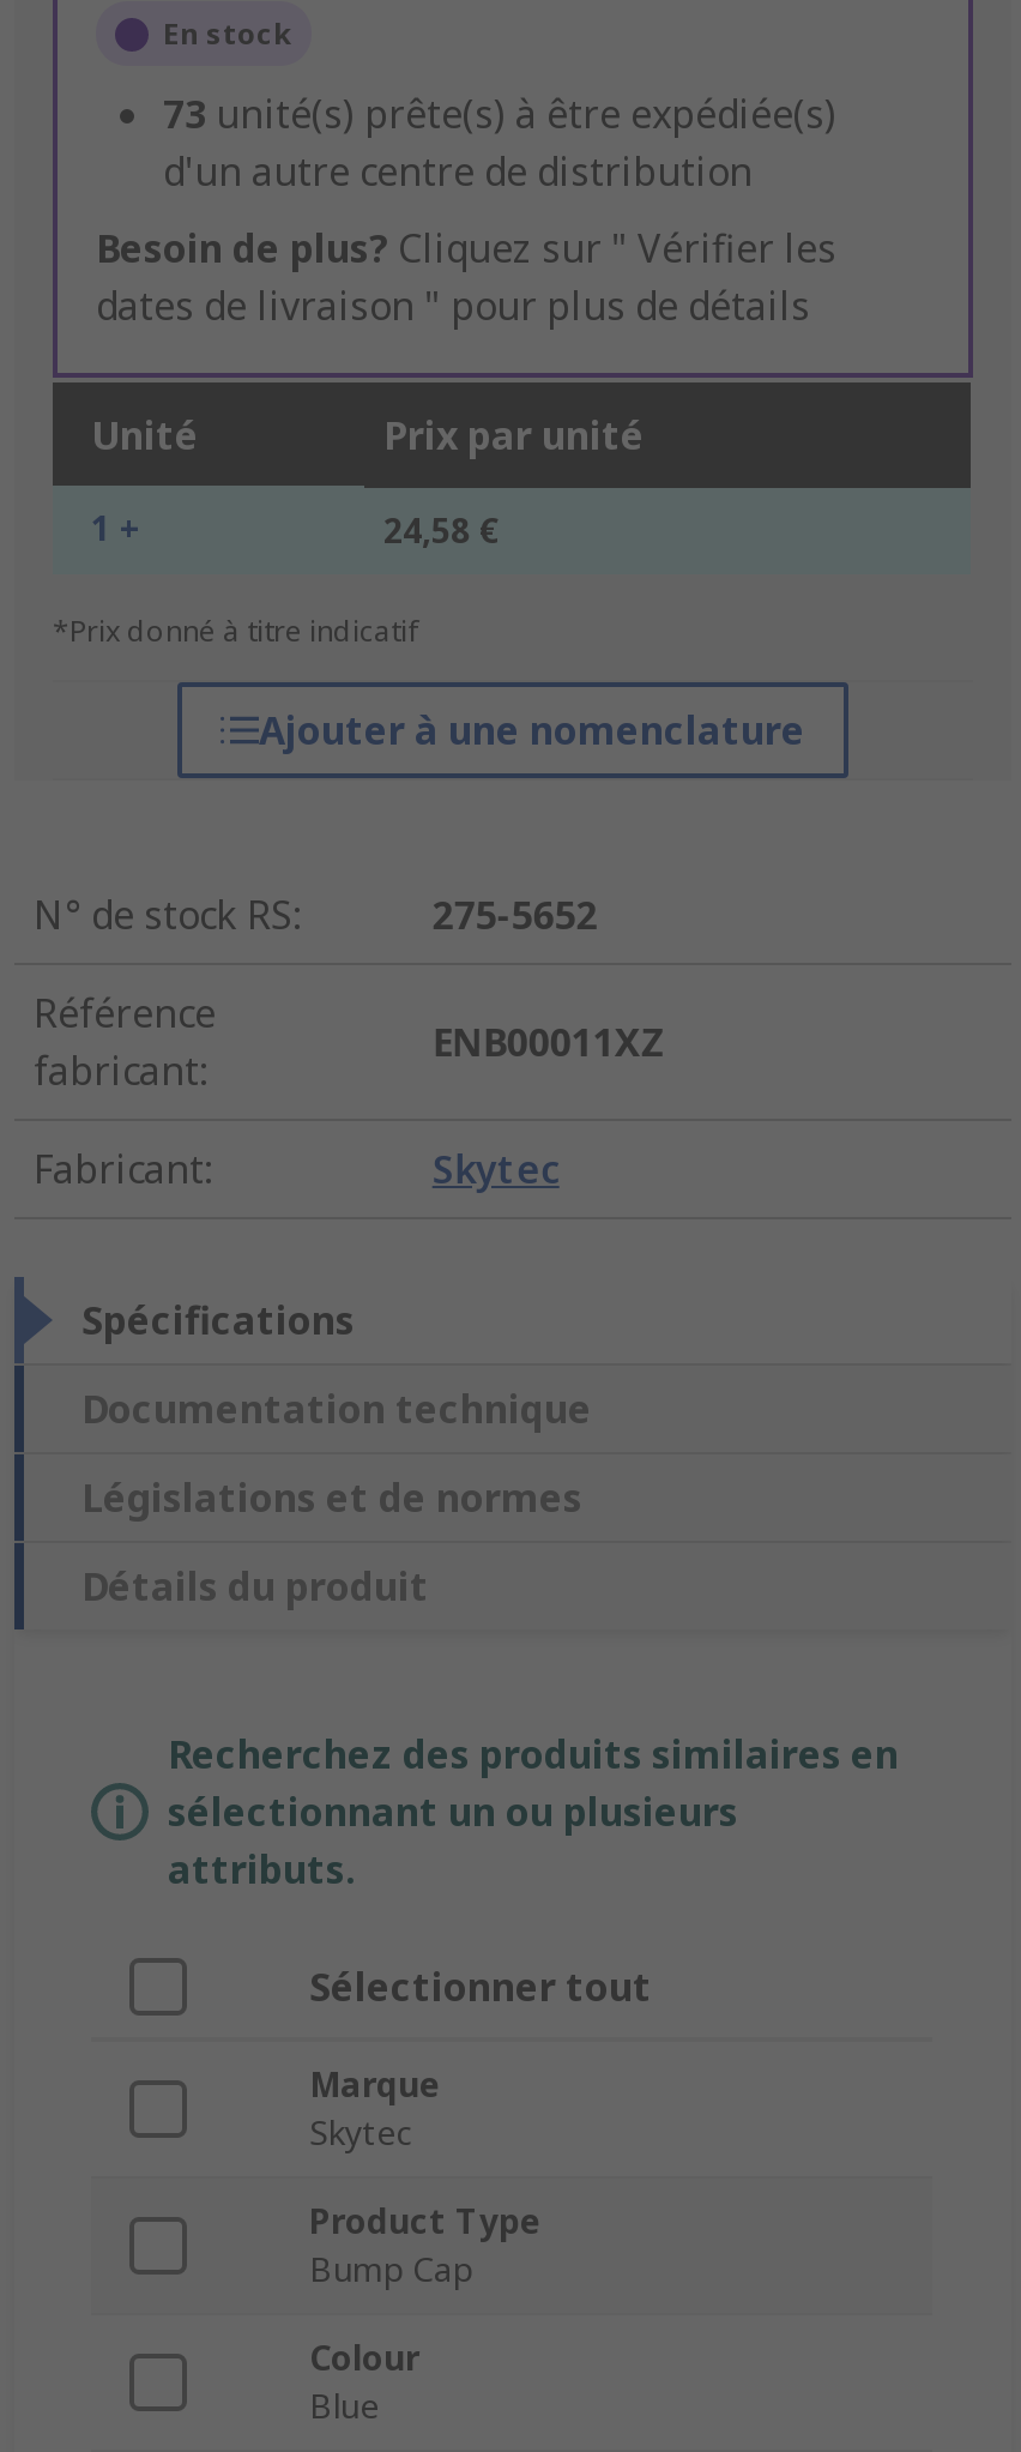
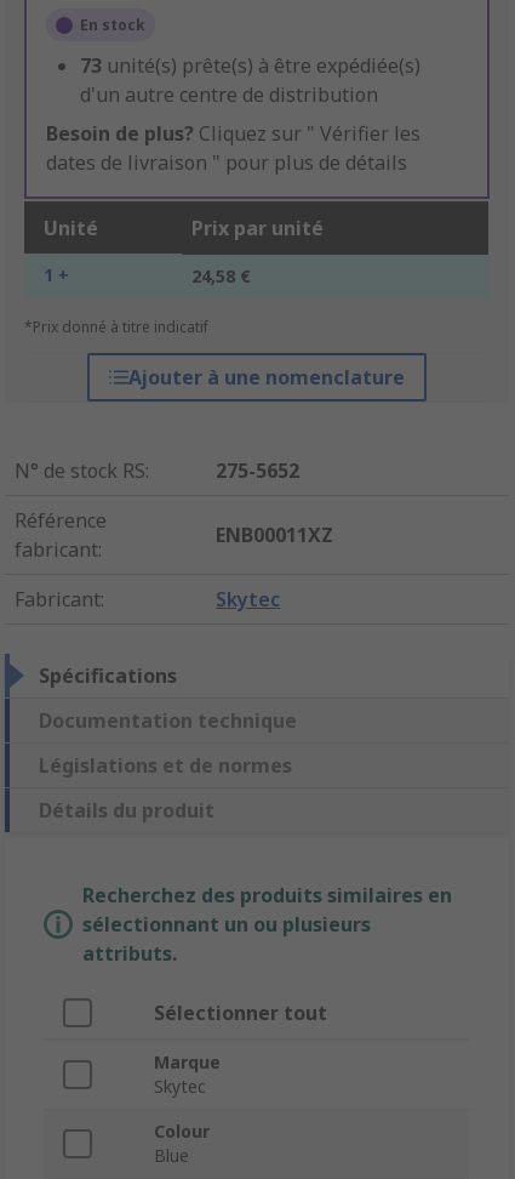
[309,2199,542,2293] Product Type | Bump Cap -> none

